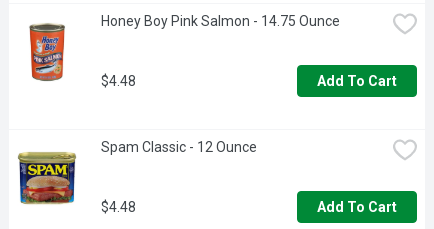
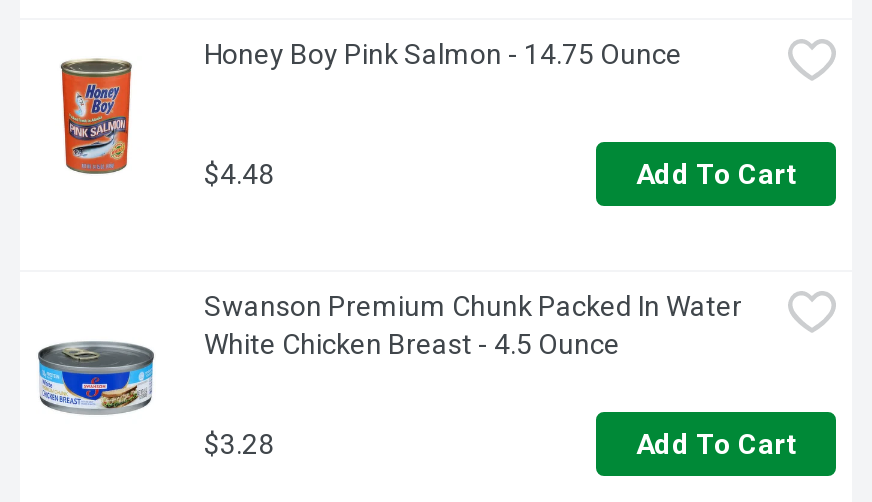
[17,139,257,205] [image] | Spam Classic - 12 Ounce -> [38,290,742,420] [image] | Swanson Premium Chunk Packed In Water | White Chicken Breast - 4.5 Ounce
[101,199,136,215] $4.48 -> [204,427,274,459] $3.28

